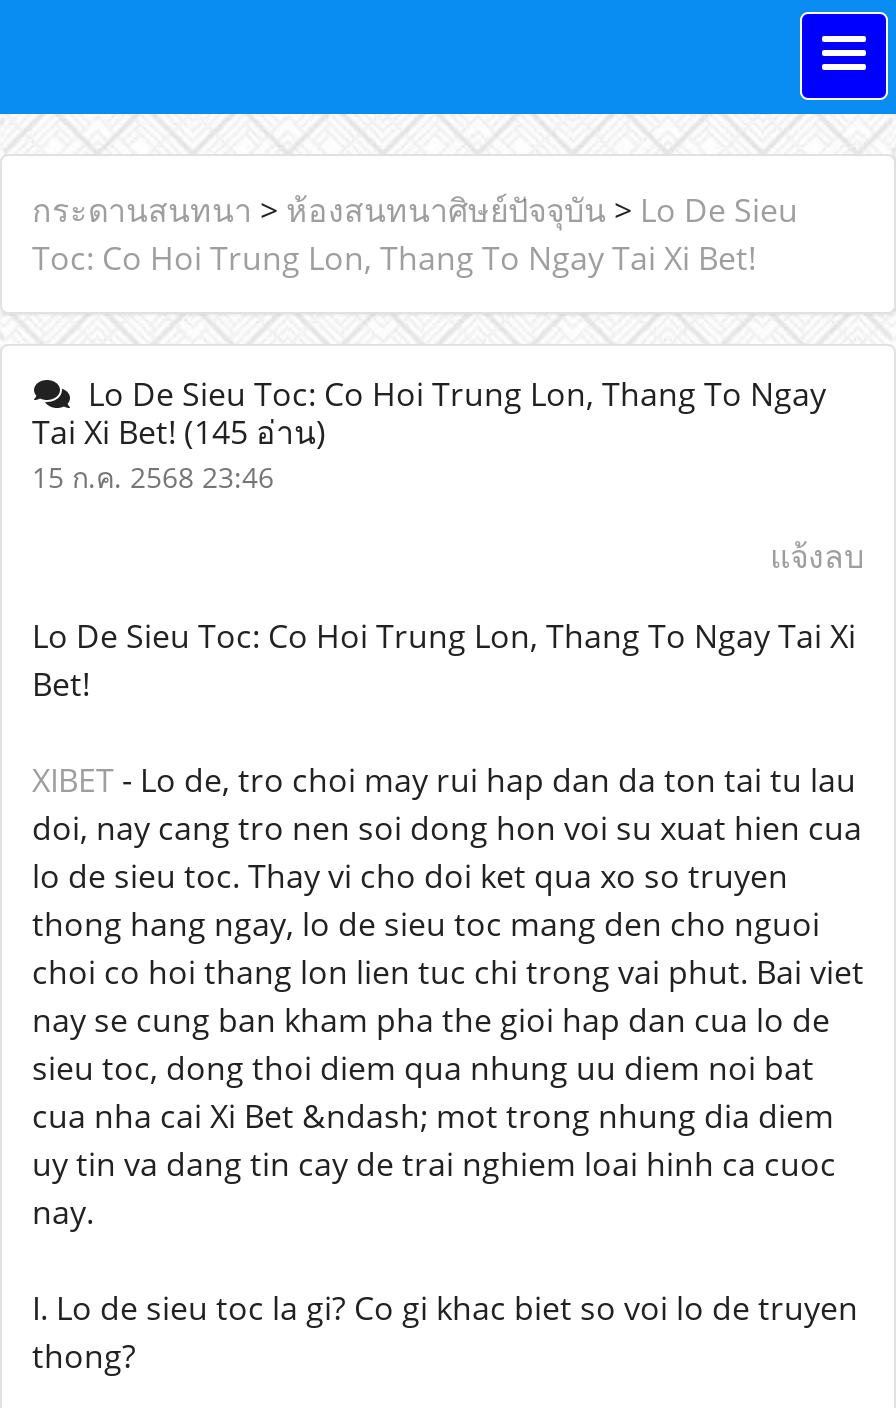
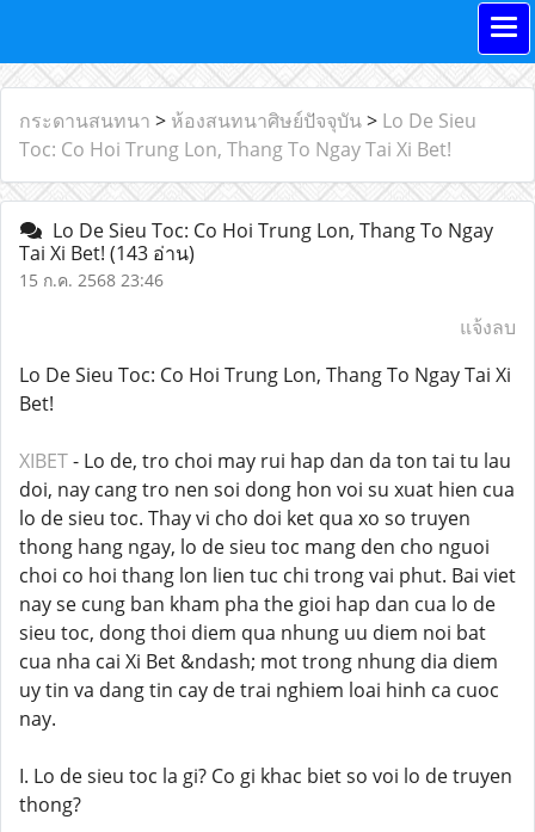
[32,410,326,454] Tai Xi Bet! (145 อ่าน) -> [19,240,195,266] Tai Xi Bet! (143 อ่าน)

